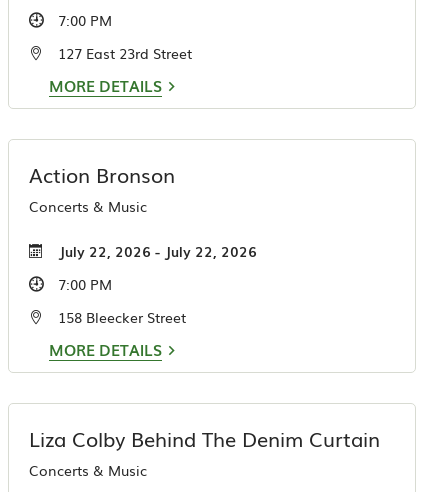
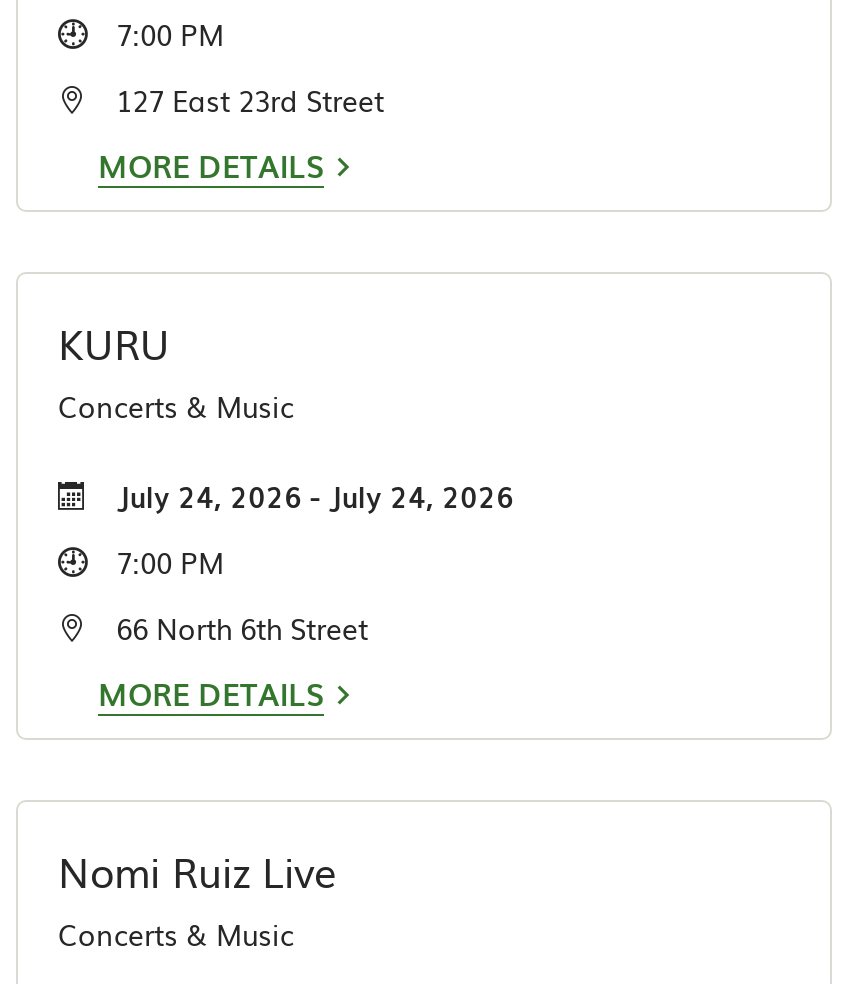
[29,159,175,189] Action Bronson -> [58,312,170,372] KURU
[58,240,257,260] July 22, 2026 - July 22, 2026 -> [116,475,514,515] July 24, 2026 - July 24, 2026
[58,306,186,326] 158 Bleecker Street -> [116,607,368,647] 66 North 6th Street
[29,423,380,453] Liza Colby Behind The Denim Curtain -> [58,840,336,900] Nomi Ruiz Live

